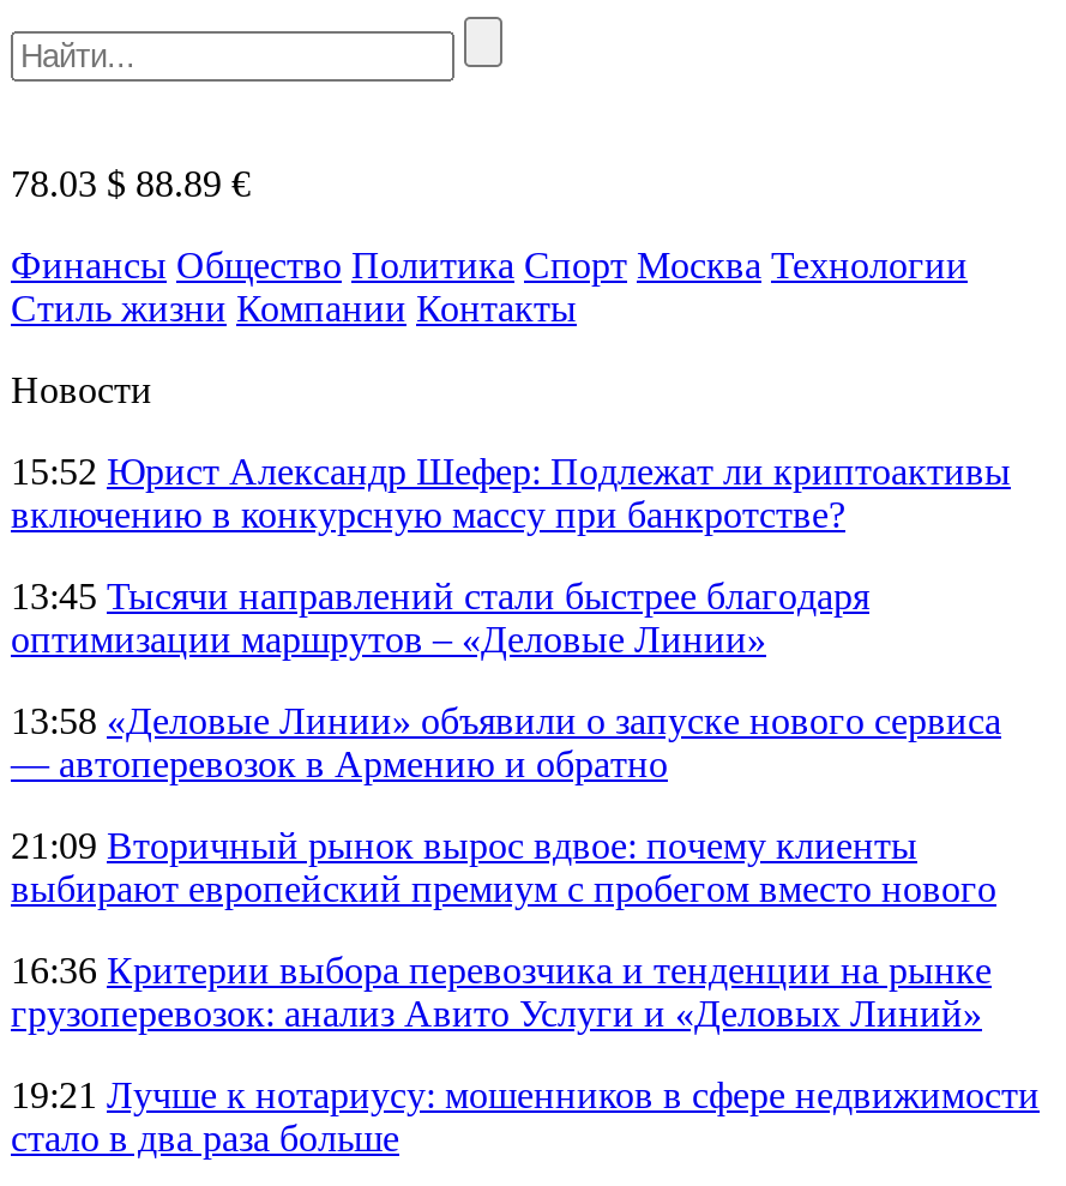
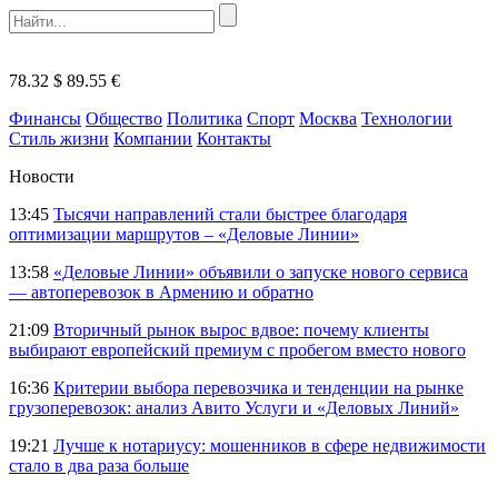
[11,163,251,204] 78.03 $ 88.89 € -> [9,71,120,90] 78.32 $ 89.55 €
[11,451,1011,535] 15:52 Юрист Александр Шефер: Подлежат ли криптоактивы | включению в конкурсную массу при банкротстве? -> none

